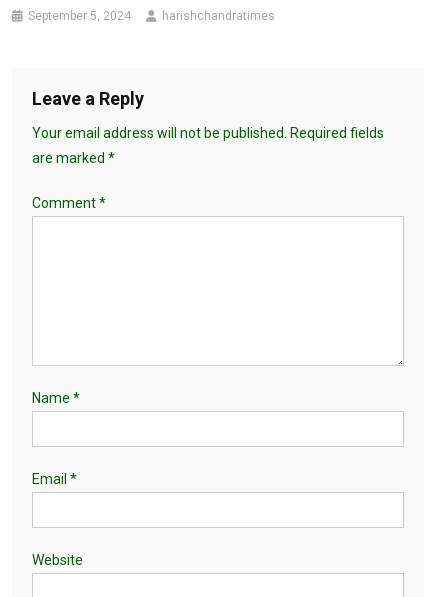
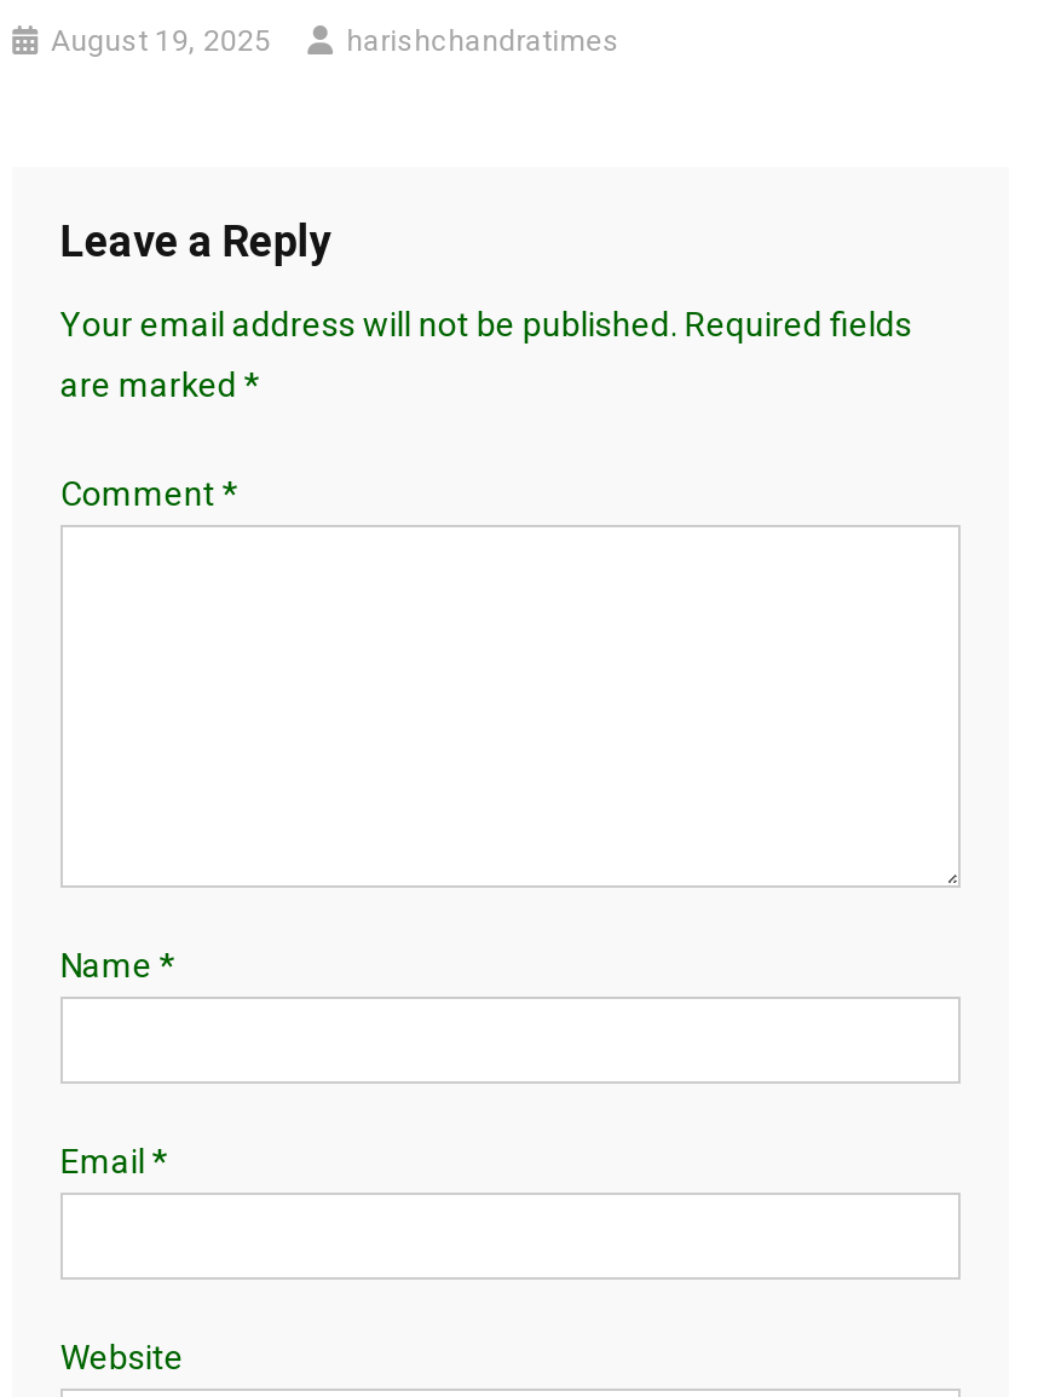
[28,8,131,22] September 5, 2024 -> [51,25,271,59] August 19, 2025

